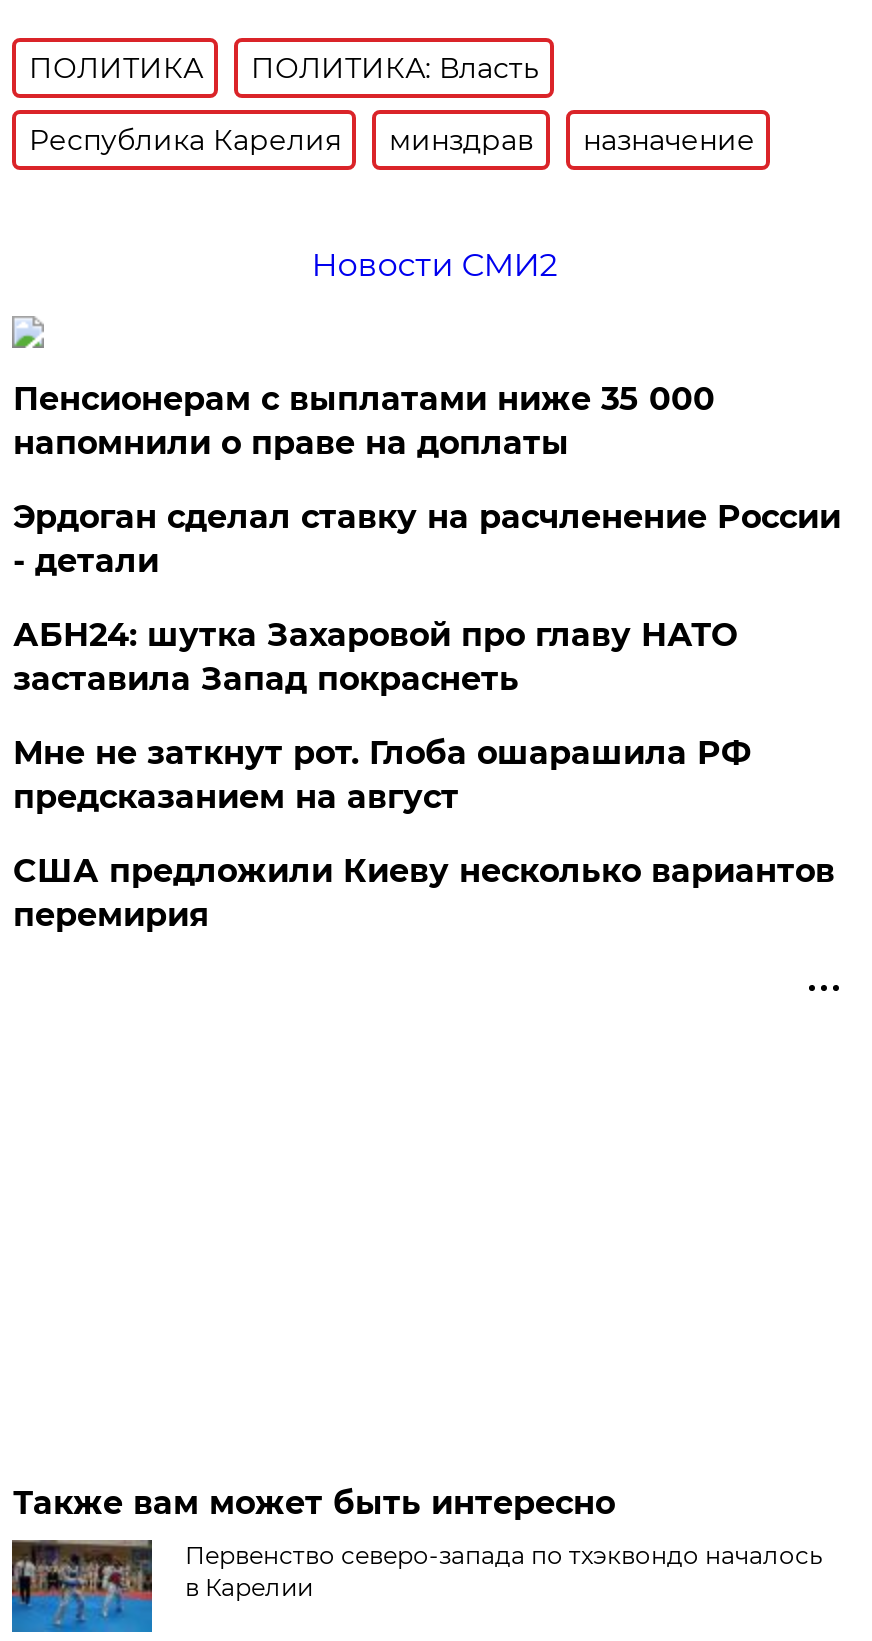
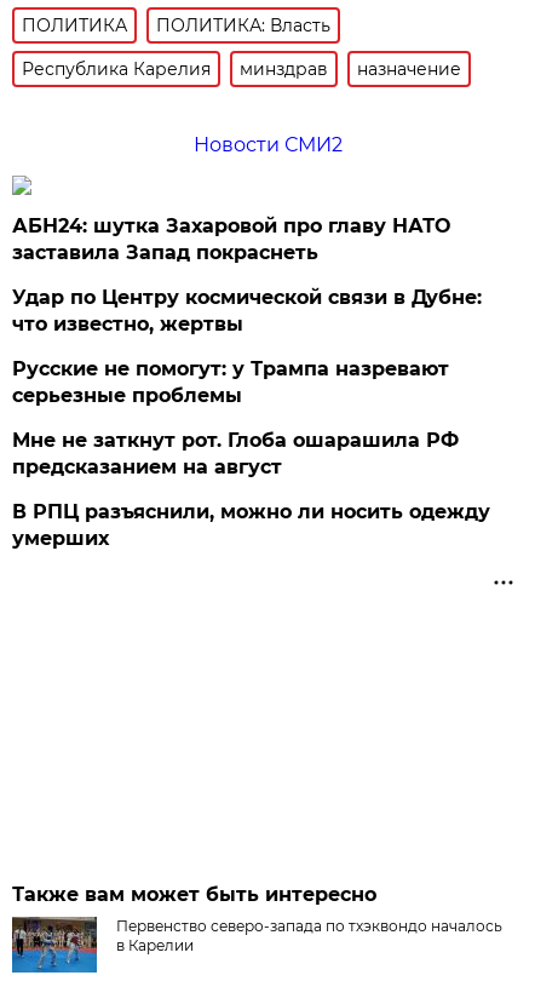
[13,380,841,580] Пенсионерам с выплатами ниже 35 000 | напомнили о праве на доплаты | Эрдоган сделал ставку на расчленение России | - детали -> none
moved [13,616,737,698] -> [13,214,451,264]: АБН24: шутка Захаровой про главу НАТО | заставила Запад покраснеть
none -> [13,286,482,407] Удар по Центру космической связи в Дубне: | что известно, жертвы | Русские не помогут: у Трампа назревают | серьезные проблемы
[13,852,835,934] США предложили Киеву несколько вариантов | перемирия -> [13,500,491,550] В РПЦ разъяснили, можно ли носить одежду | умерших

